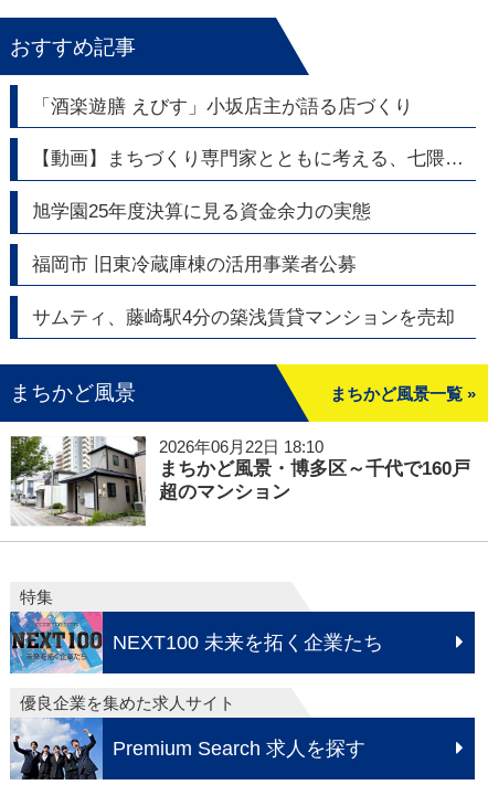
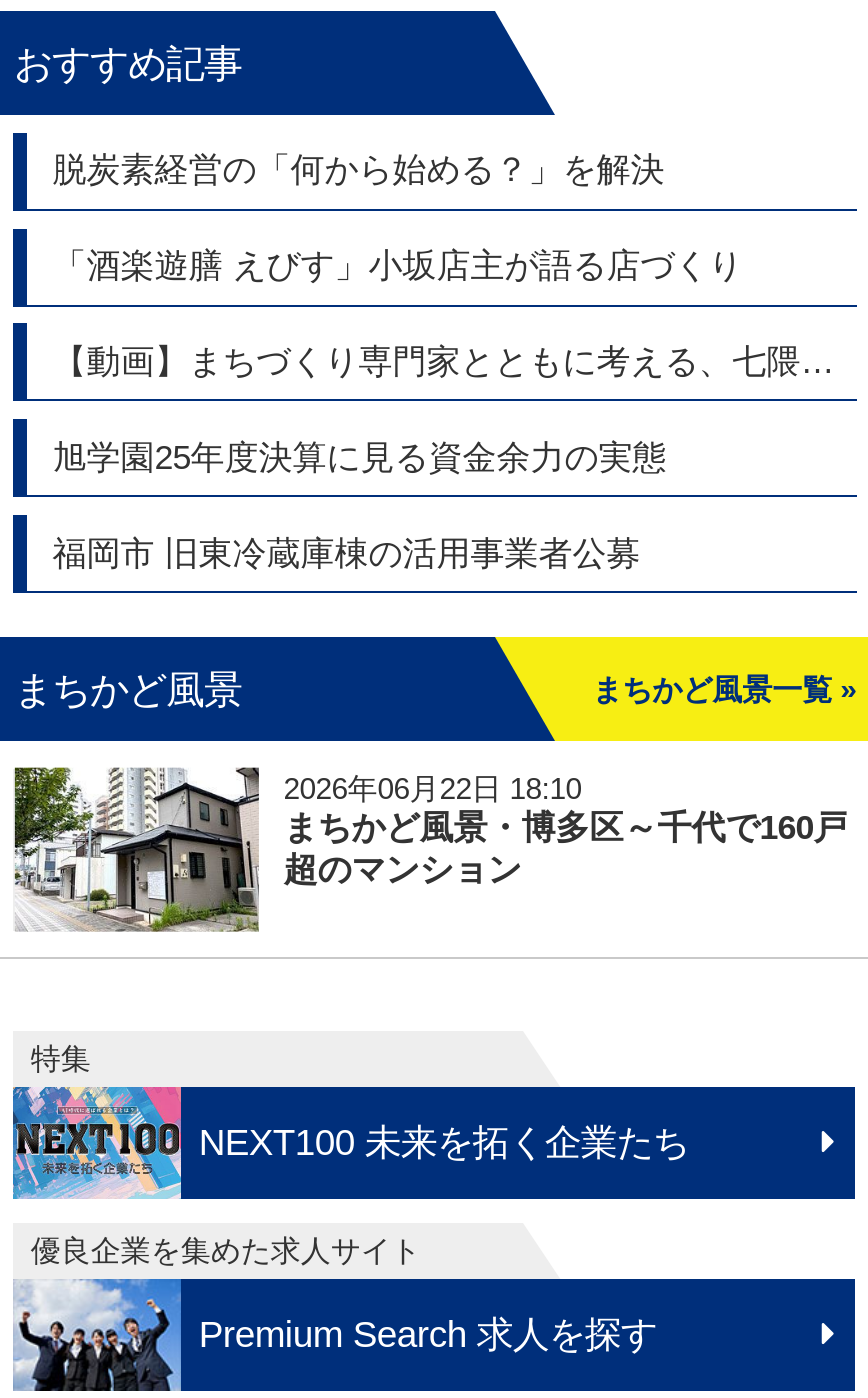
none -> [53,151,665,189] 脱炭素経営の「何から始める？」を解決
moved [32,96,413,275] -> [53,247,743,572]: 「酒楽遊膳 えびす」小坂店主が語る店づくり | 旭学園25年度決算に見る資金余力の実態 | 福岡市 旧東冷蔵庫棟の活用事業者公募
[32,307,455,328] サムティ、藤崎駅4分の築浅賃貸マンションを売却 -> none

